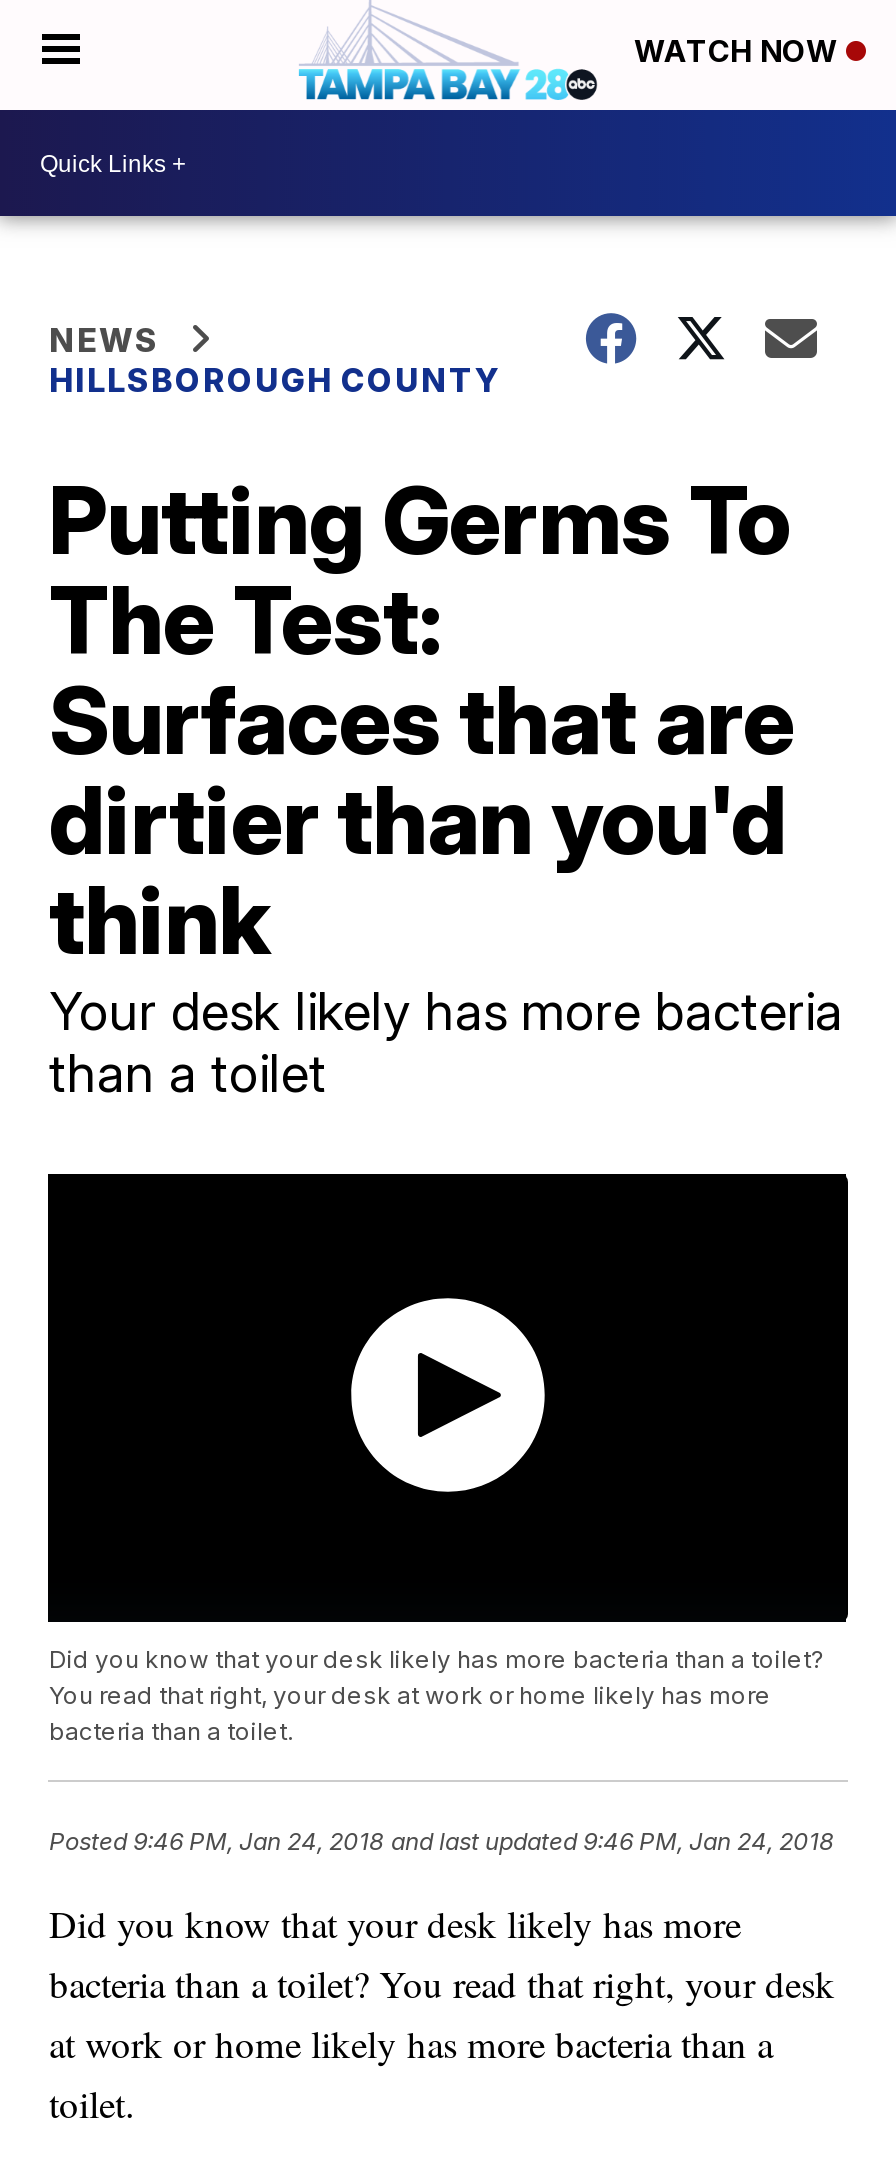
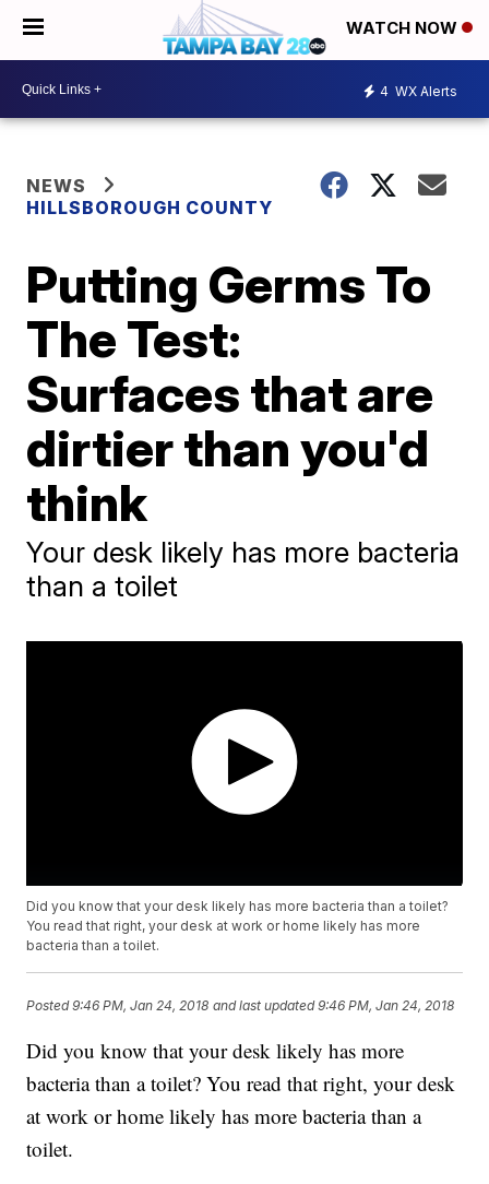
none -> [380,82,457,99] 4 WX Alerts

